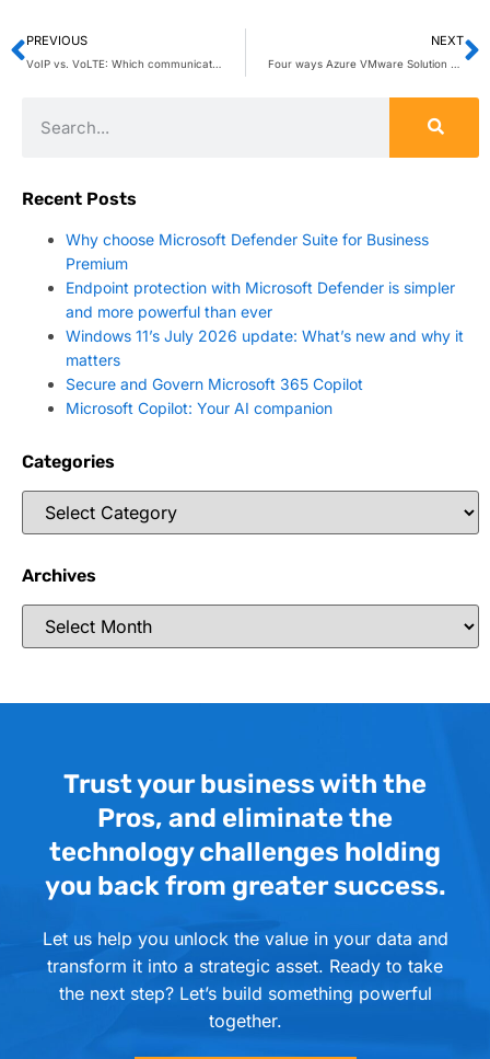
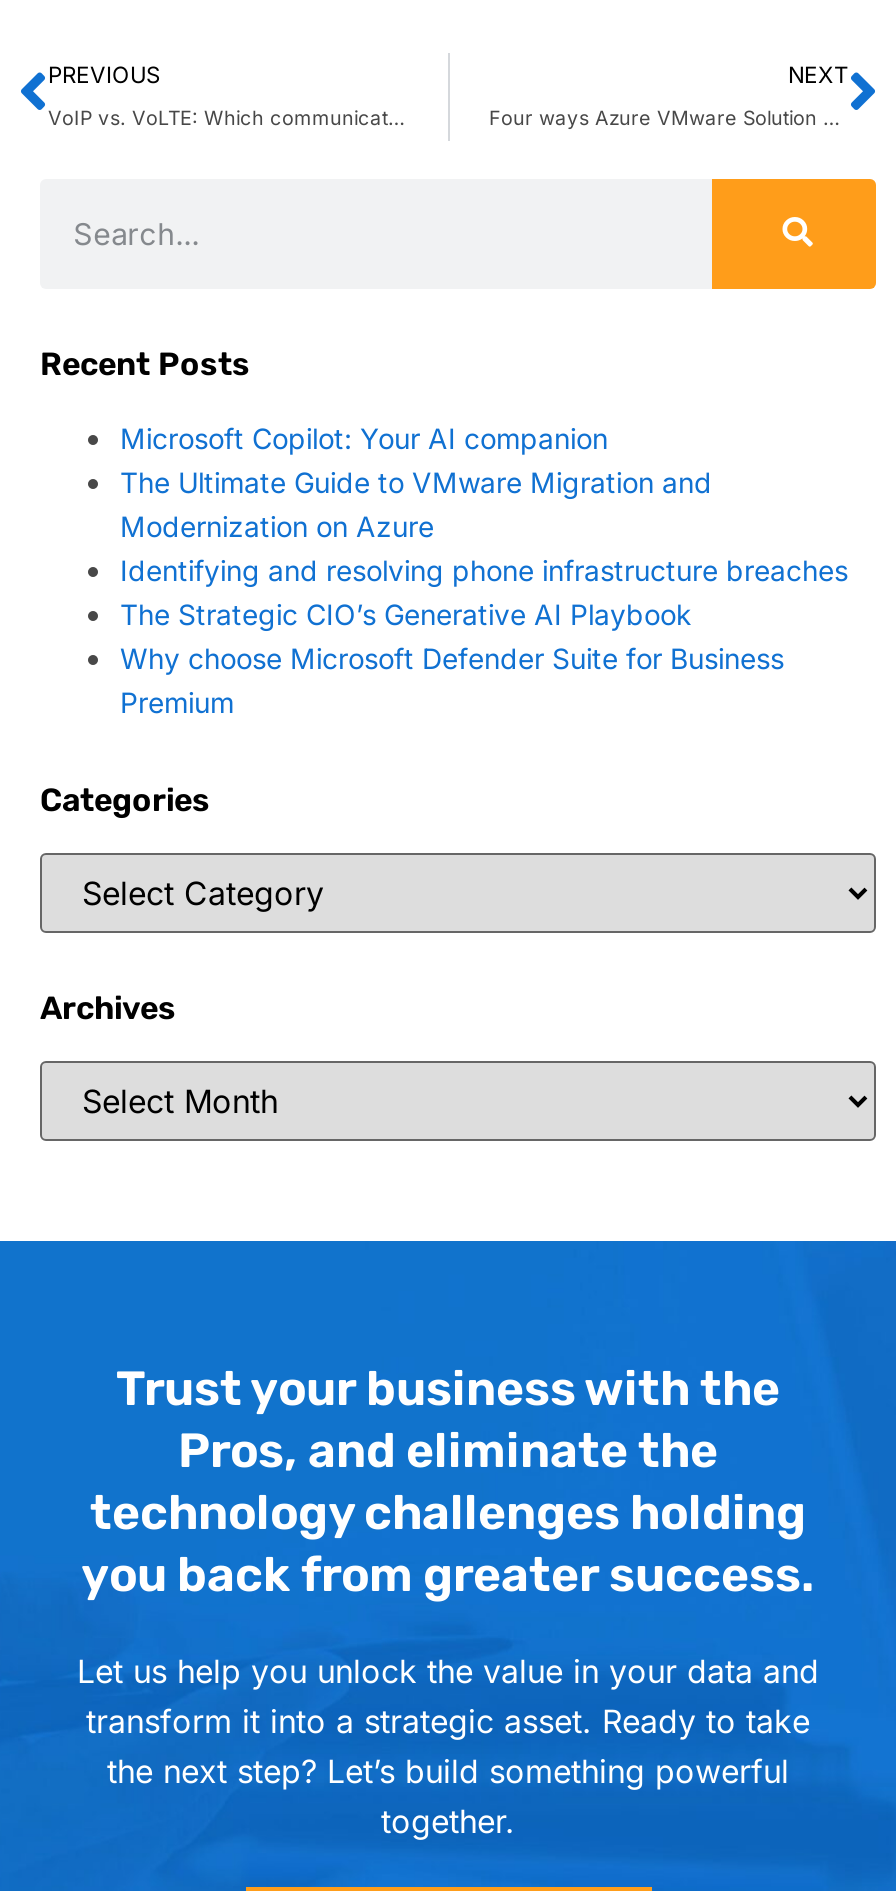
none -> [120,465,848,631] The Ultimate Guide to VMware Migration and | Modernization on Azure | Identifying and resolving phone infrastructure breaches | The Strategic CIO’s Generative AI Playbook
moved [66,230,429,273] -> [120,641,784,719]: Why choose Microsoft Defender Suite for Business | Premium
[66,278,464,393] Endpoint protection with Microsoft Defender is simpler | and more powerful than ever | Windows 11’s July 2026 update: What’s new and why it | matters | Secure and Govern Microsoft 365 Copilot -> none
moved [66,399,332,417] -> [120,421,608,455]: Microsoft Copilot: Your AI companion

